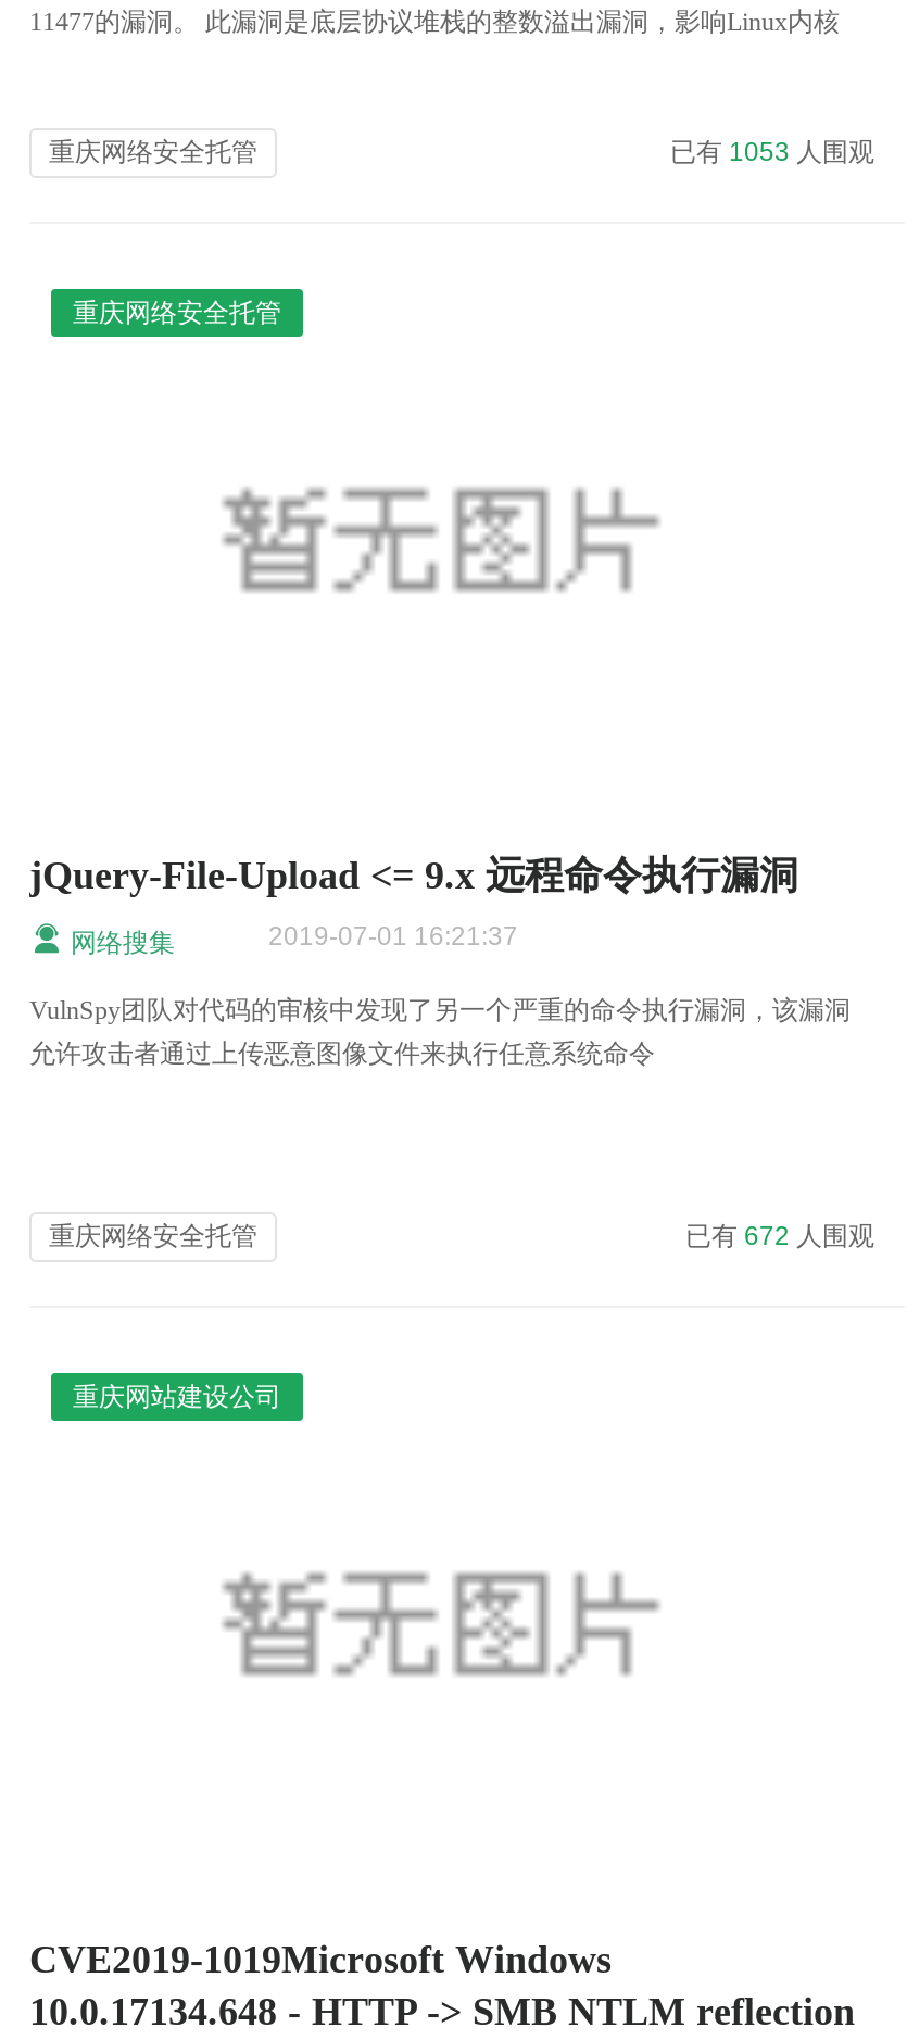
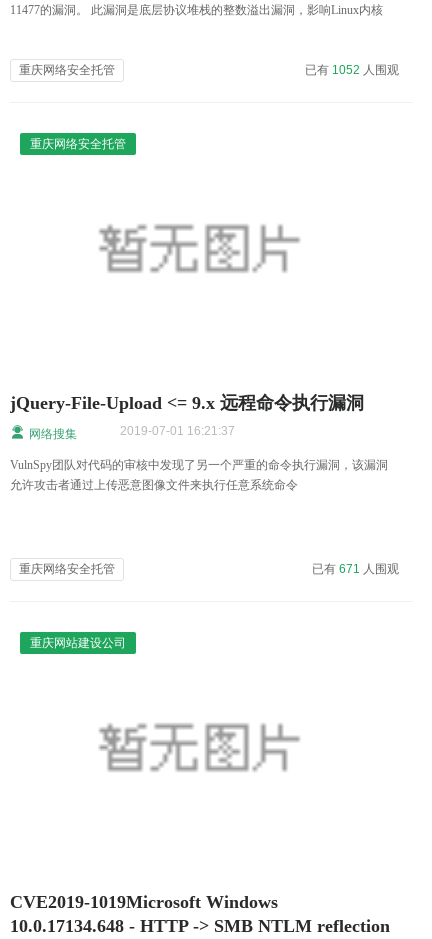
[670,136,874,167] 已有1053人围观 -> [305,63,399,77] 已有1052人围观
[685,1221,874,1252] 已有672人围观 -> [312,562,399,576] 已有671人围观

